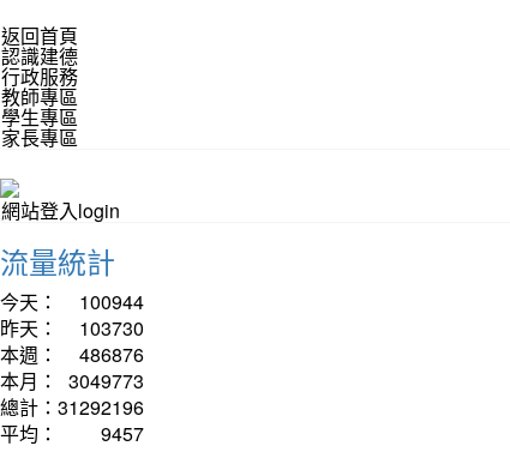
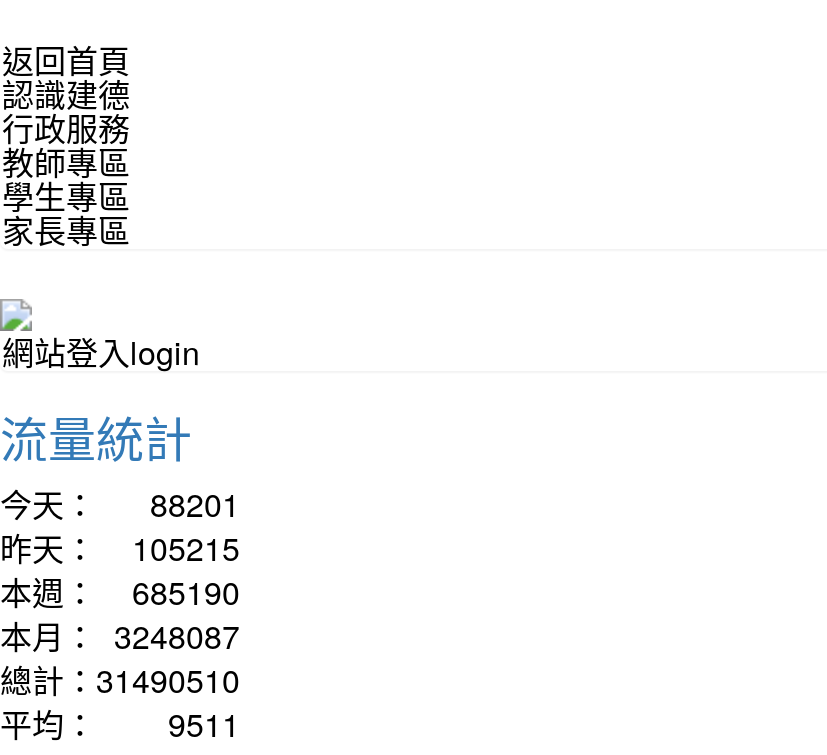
[0,288,144,315] 今天： 100944 -> [0,481,240,527] 今天： 88201
[0,314,144,342] 昨天： 103730 -> [0,525,240,571] 昨天： 105215
[0,340,144,368] 本週： 486876 -> [0,569,240,615] 本週： 685190
[0,367,144,394] 本月： 3049773 -> [0,613,240,659] 本月： 3248087
[0,393,144,421] 總計：31292196 -> [0,657,240,703] 總計：31490510
[0,420,144,447] 平均： 9457 -> [0,701,240,747] 平均： 9511

